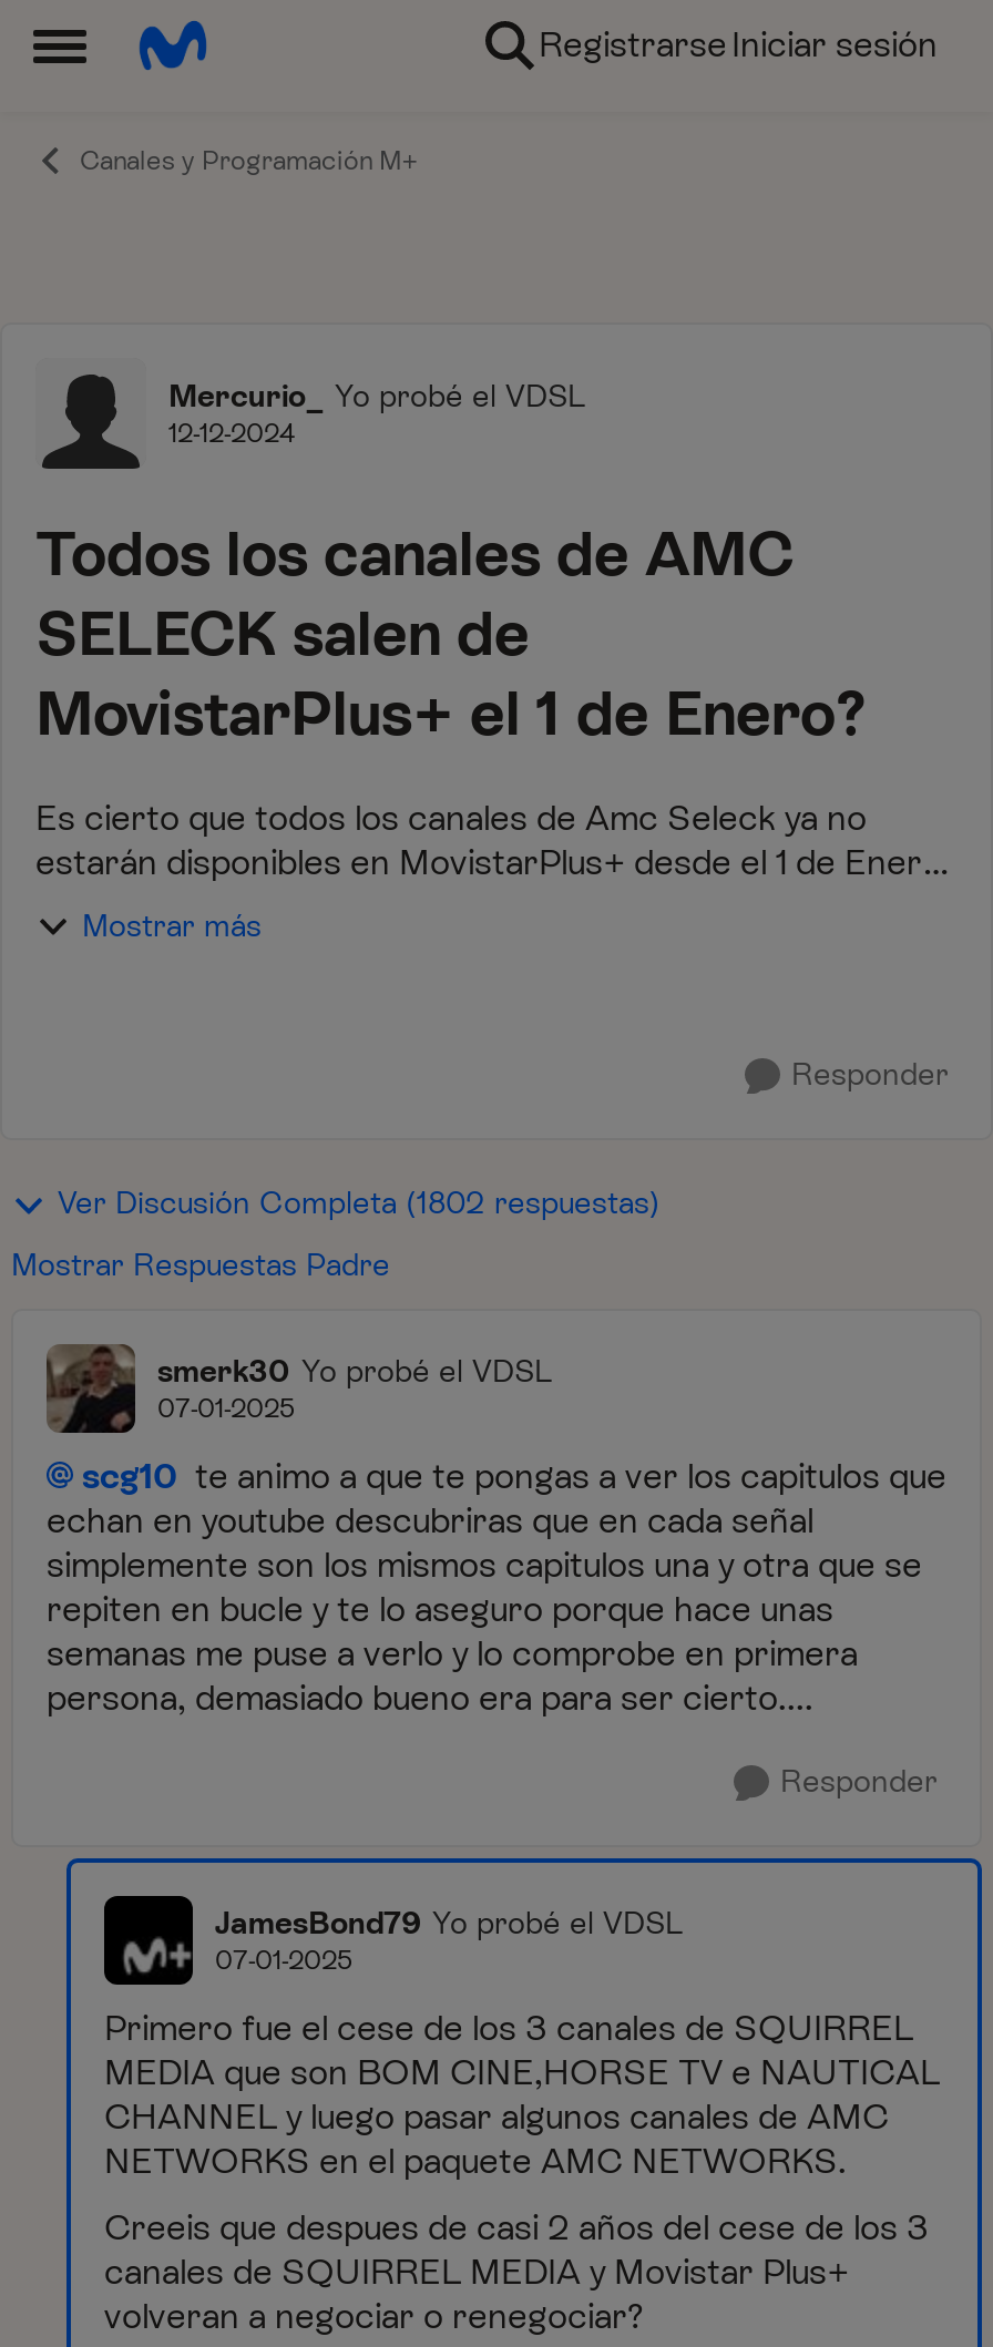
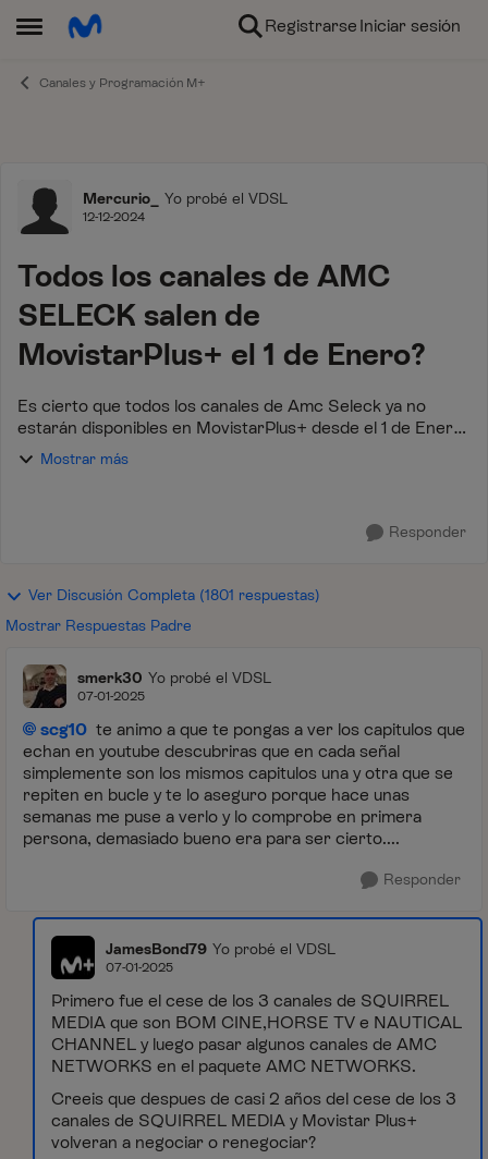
[58,1185,661,1222] Ver Discusión Completa (1802 respuestas) -> [28,586,320,605] Ver Discusión Completa (1801 respuestas)

